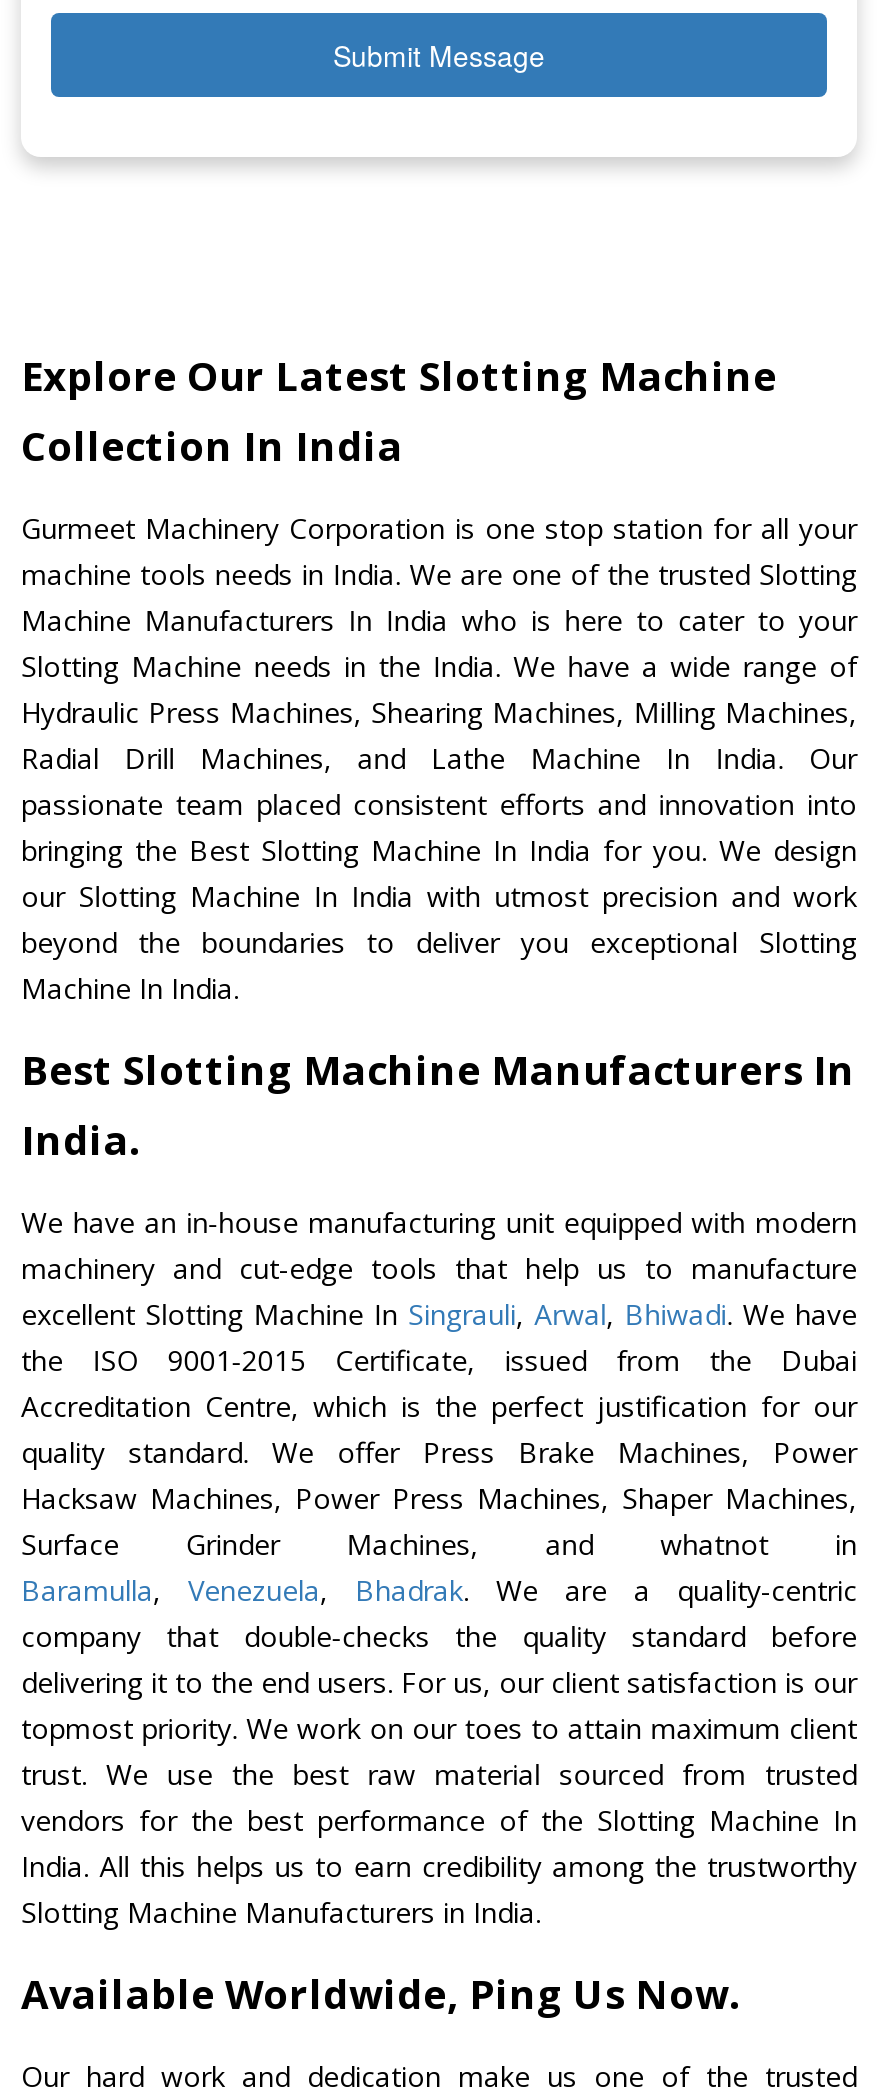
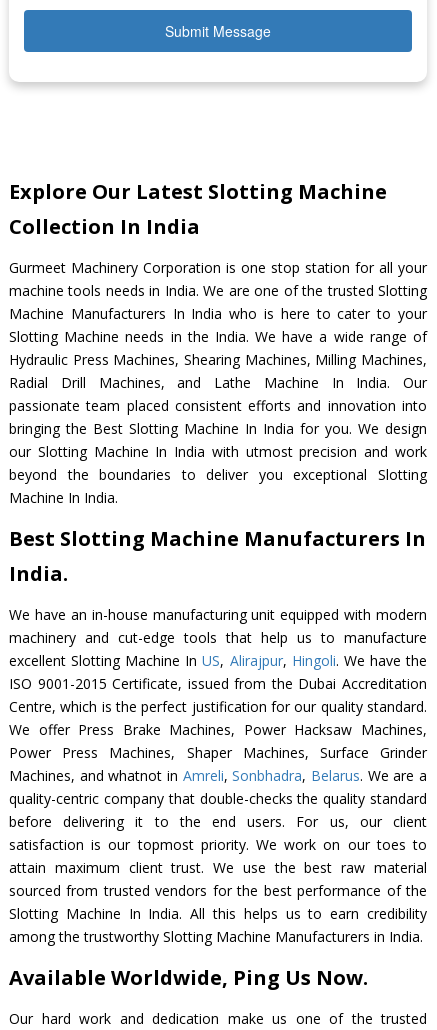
[21,1295,857,1931] excellent Slotting Machine In Singrauli, Arwal, Bhiwadi. We have | the ISO 9001-2015 Certificate, issued from the Dubai | Accreditation Centre, which is the perfect justification for our | quality standard. We offer Press Brake Machines, Power | Hacksaw Machines, Power Press Machines, Shaper Machines, | Surface Grinder Machines, and whatnot in | Baramulla, Venezuela, Bhadrak. We are a quality-centric | company that double-checks the quality standard before | delivering it to the end users. For us, our client satisfaction is our | topmost priority. We work on our toes to attain maximum client | trust. We use the best raw material sourced from trusted | vendors for the best performance of the Slotting Machine In | India. All this helps us to earn credibility among the trustworthy | Slotting Machine Manufacturers in India. -> [9,651,427,946] excellent Slotting Machine In US, Alirajpur, Hingoli. We have the | ISO 9001-2015 Certificate, issued from the Dubai Accreditation | Centre, which is the perfect justification for our quality standard. | We offer Press Brake Machines, Power Hacksaw Machines, | Power Press Machines, Shaper Machines, Surface Grinder | Machines, and whatnot in Amreli, Sonbhadra, Belarus. We are a | quality-centric company that double-checks the quality standard | before delivering it to the end users. For us, our client | satisfaction is our topmost priority. We work on our toes to | attain maximum client trust. We use the best raw material | sourced from trusted vendors for the best performance of the | Slotting Machine In India. All this helps us to earn credibility | among the trustworthy Slotting Machine Manufacturers in India.

